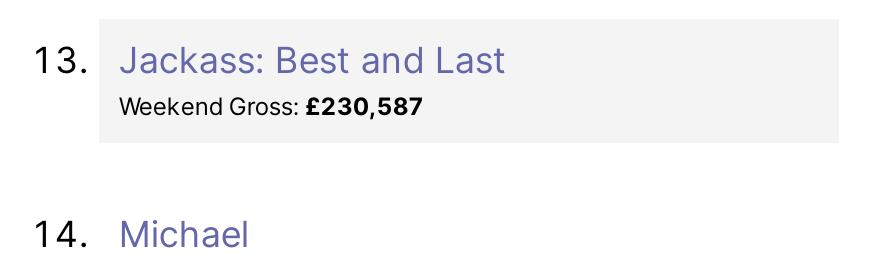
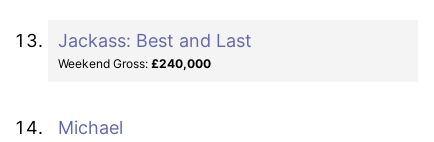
[119,91,423,121] Weekend Gross: £230,587 -> [58,56,211,71] Weekend Gross: £240,000

